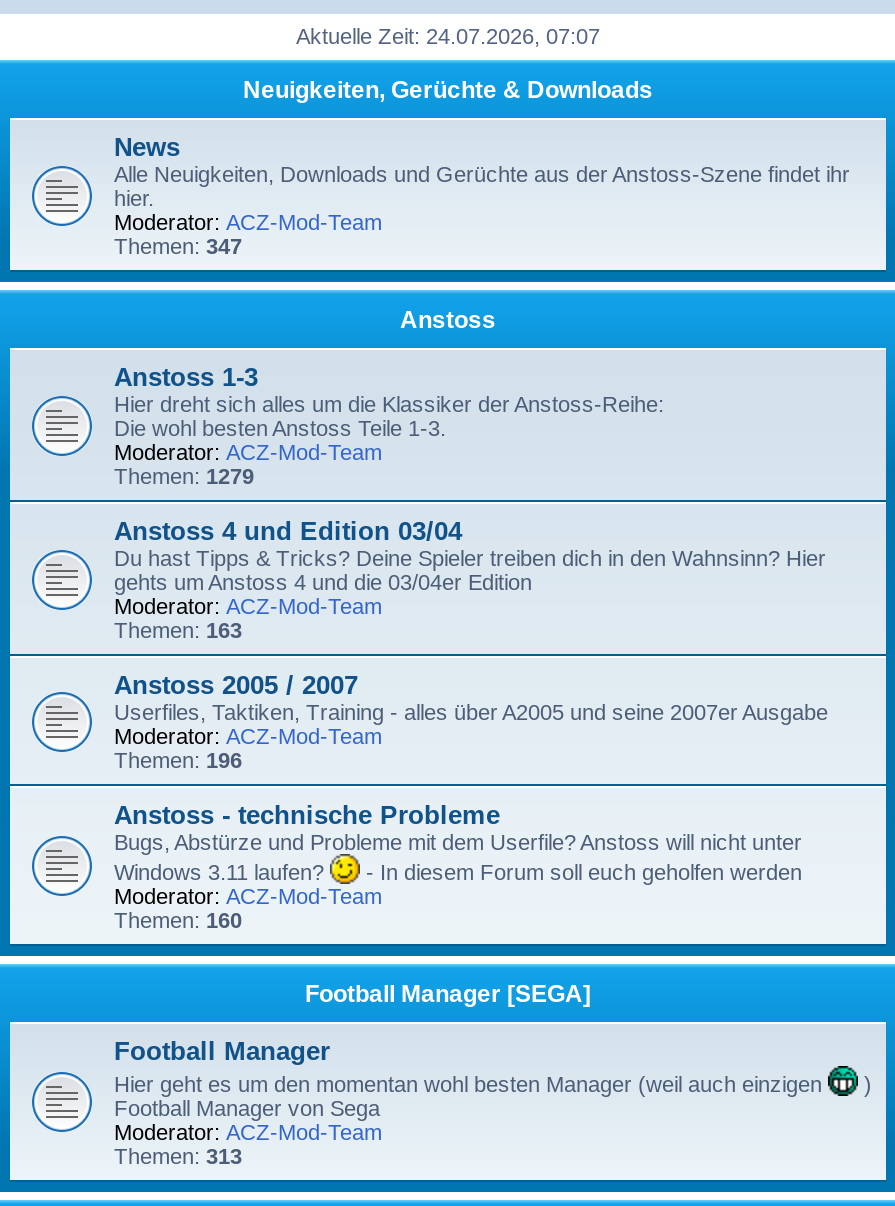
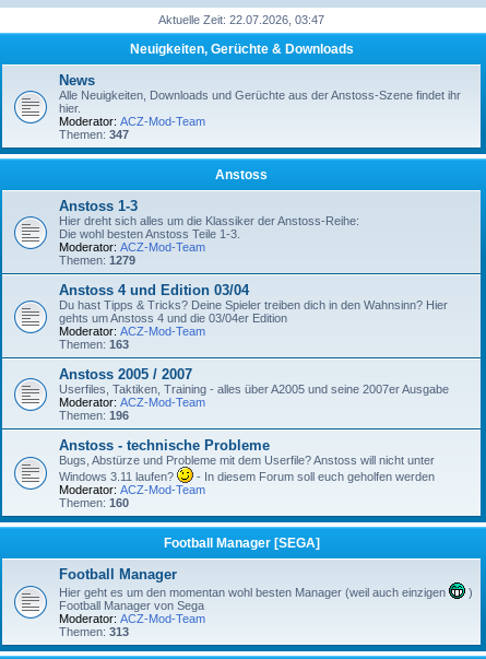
[296,24,600,48] Aktuelle Zeit: 24.07.2026, 07:07 -> [158,13,324,26] Aktuelle Zeit: 22.07.2026, 03:47

